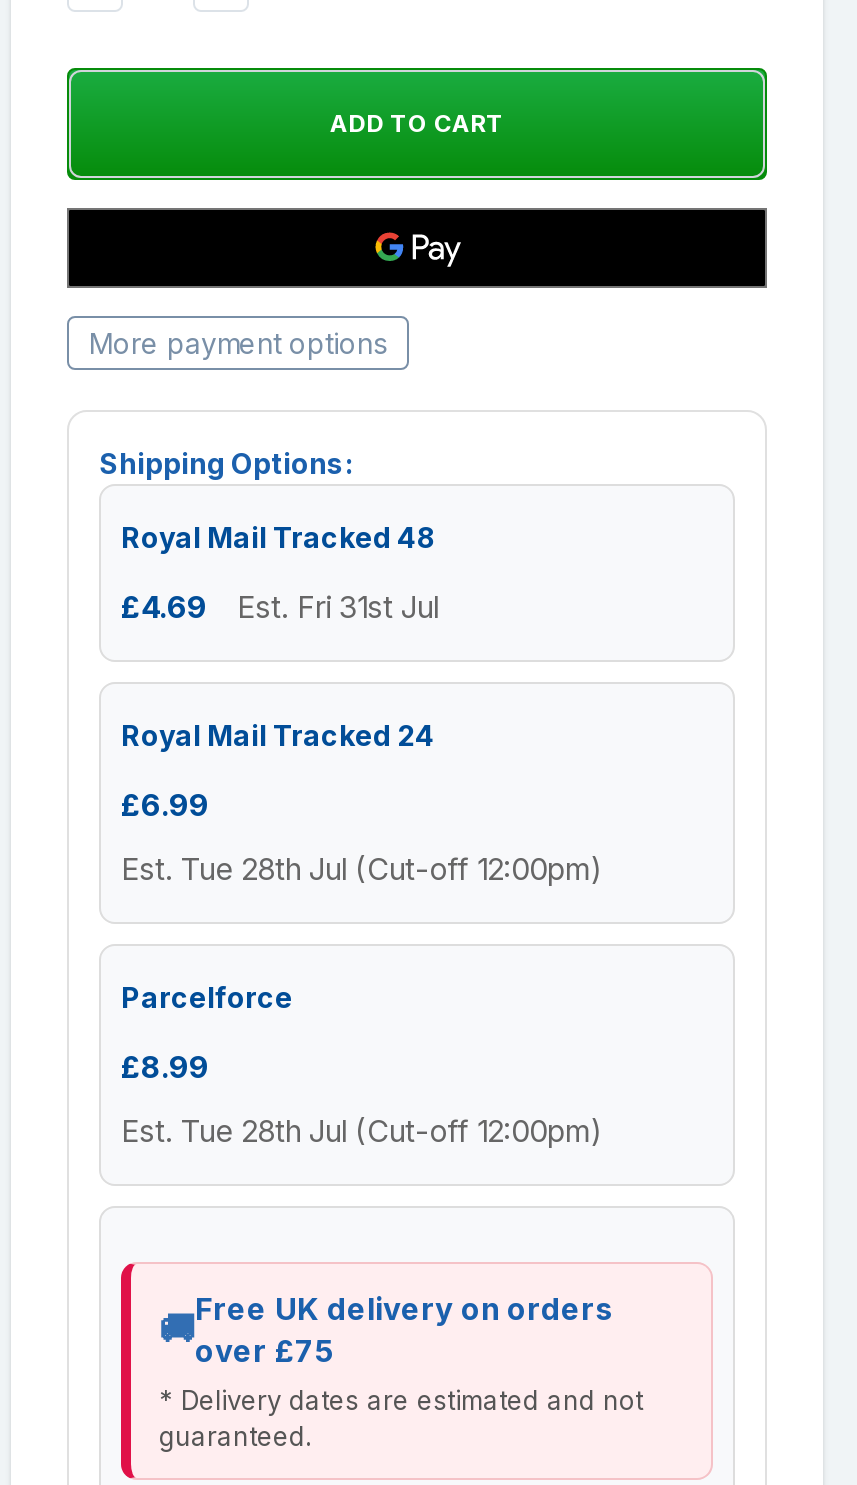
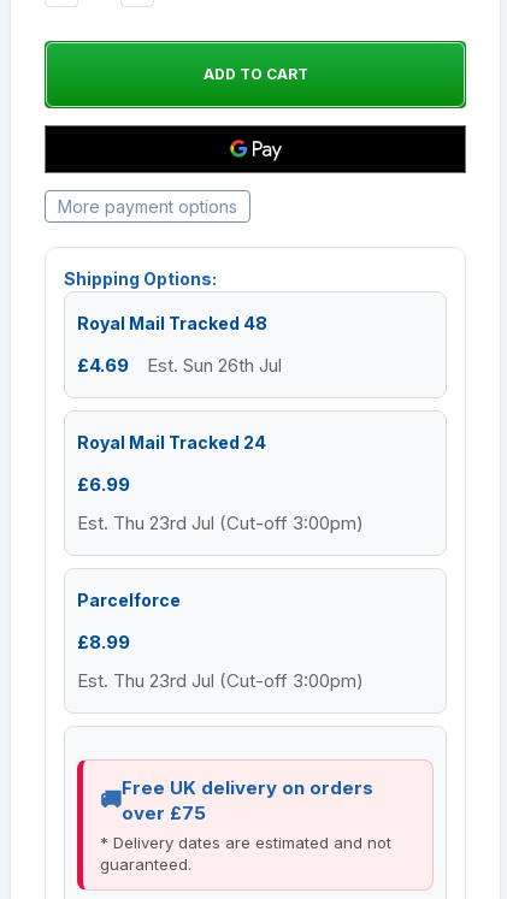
[121,588,439,626] £4.69 Est. Fri 31st Jul -> [77,354,282,377] £4.69 Est. Sun 26th Jul
[121,850,603,888] Est. Tue 28th Jul (Cut-off 12:00pm) -> [77,511,364,534] Est. Thu 23rd Jul (Cut-off 3:00pm)
[121,1112,603,1150] Est. Tue 28th Jul (Cut-off 12:00pm) -> [77,669,364,692] Est. Thu 23rd Jul (Cut-off 3:00pm)

